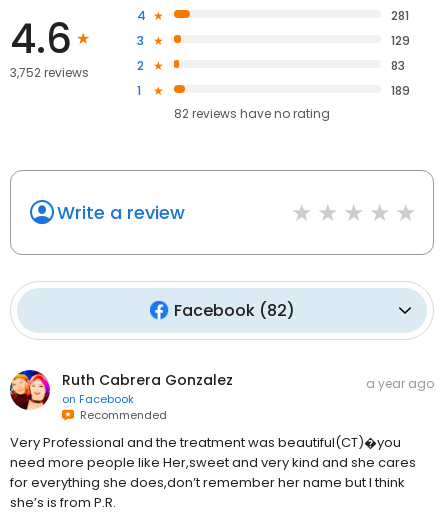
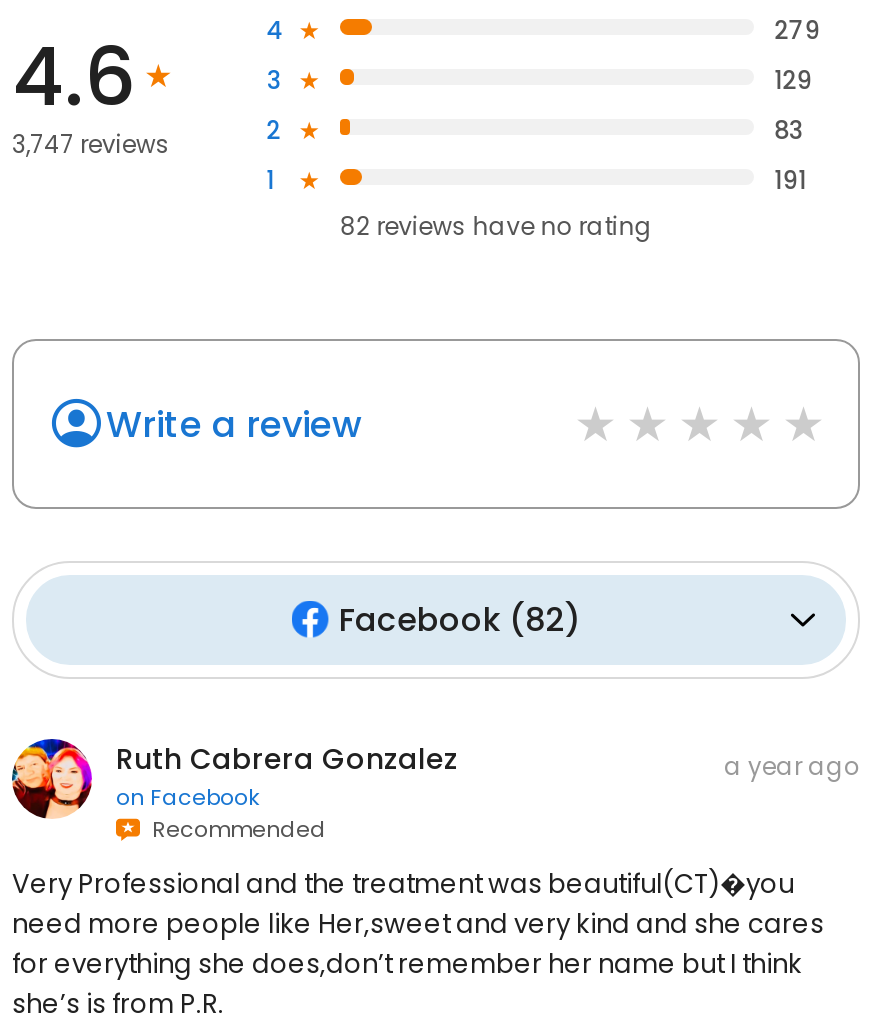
[391,6,409,23] 281 -> [774,12,820,46] 279
[10,64,89,81] 3,752 reviews -> [12,128,170,162] 3,747 reviews
[391,81,410,98] 189 -> [774,162,806,196] 191

